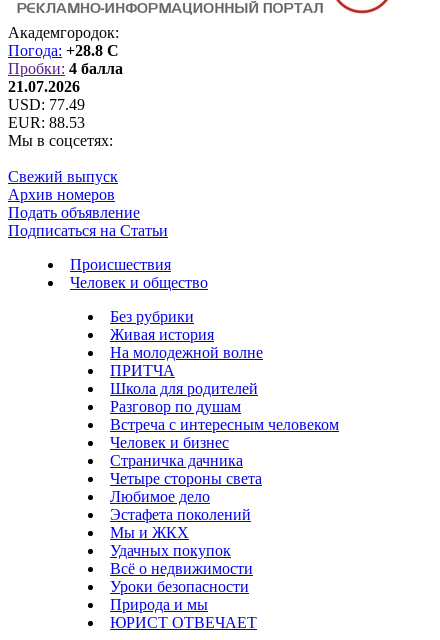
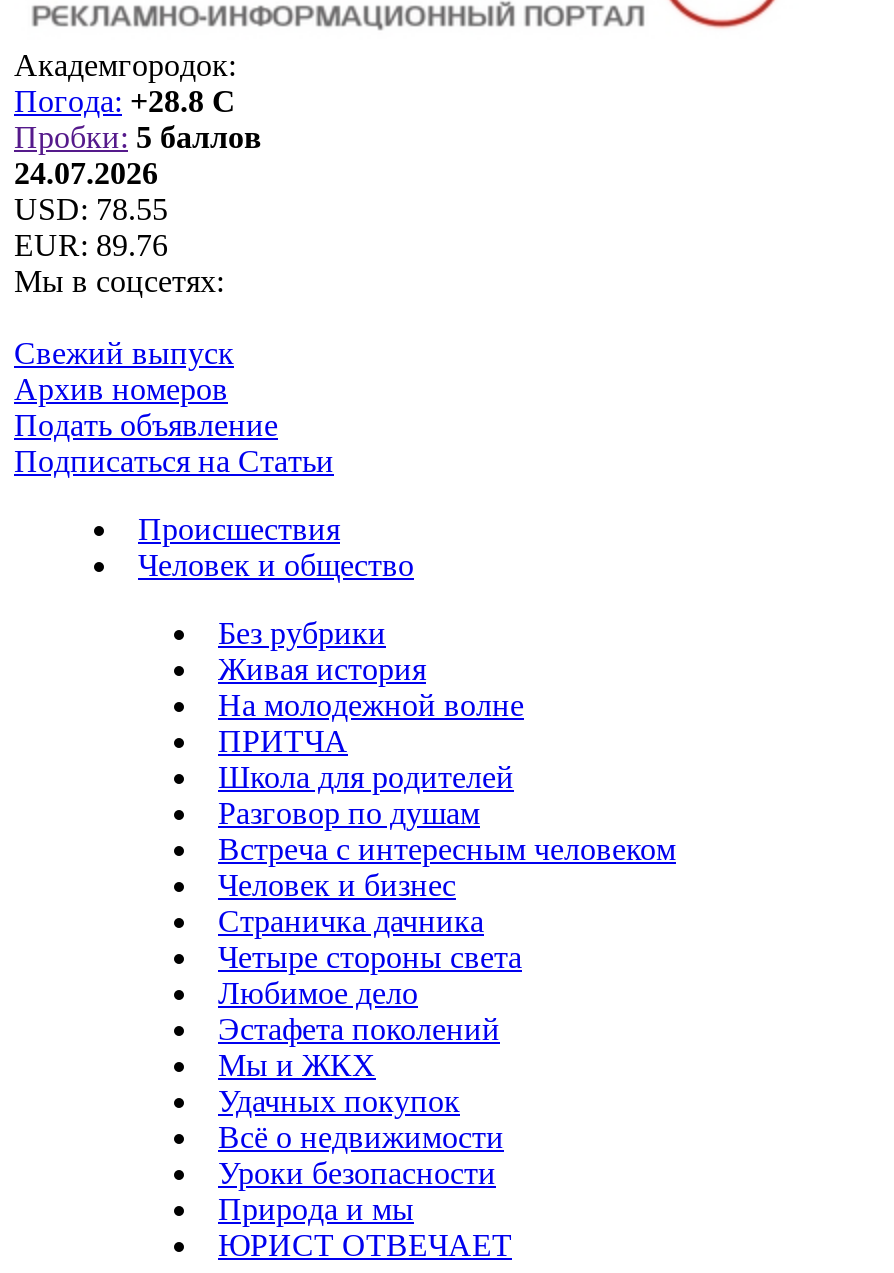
[8,60,123,77] Пробки: 4 балла -> [14,120,262,154] Пробки: 5 баллов
[8,78,80,95] 21.07.2026 -> [14,156,158,190] 24.07.2026
[8,96,85,113] USD: 77.49 -> [14,192,168,226] USD: 78.55
[8,114,85,131] EUR: 88.53 -> [14,228,168,262] EUR: 89.76

